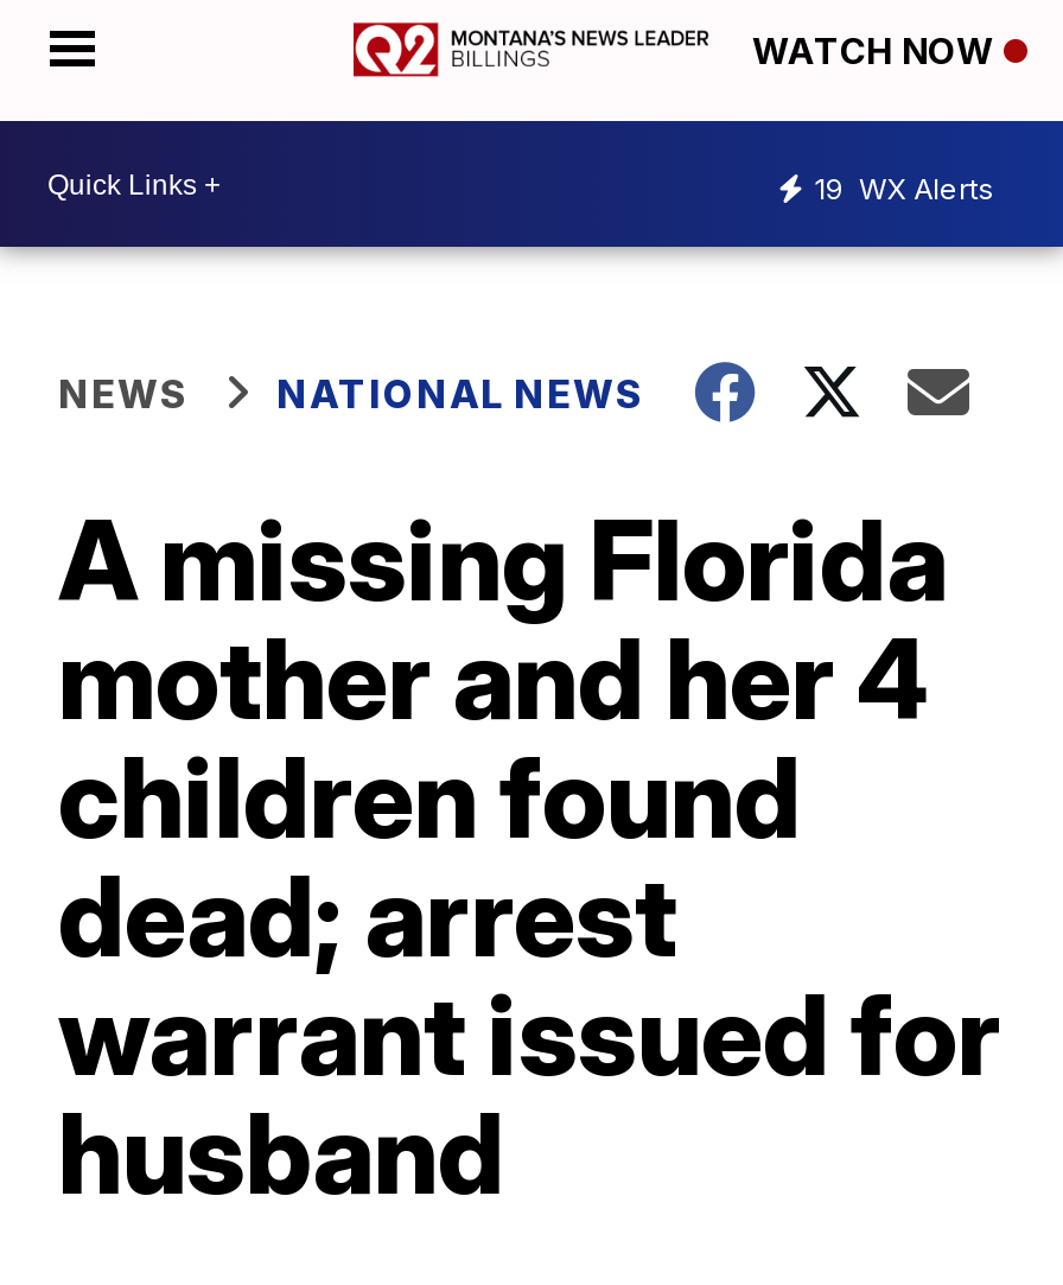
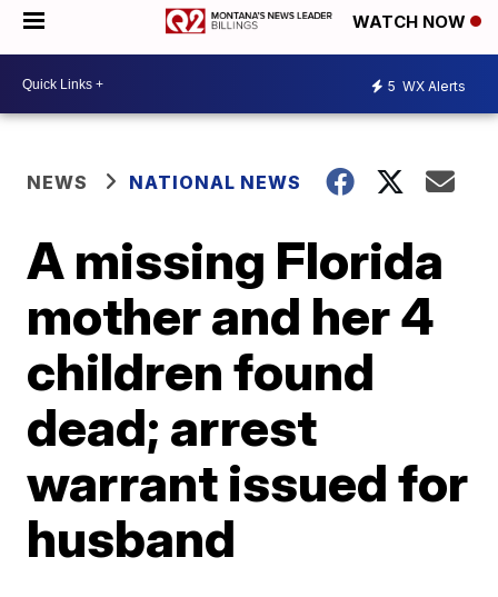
[814,170,994,205] 19 WX Alerts -> [388,77,466,94] 5 WX Alerts

